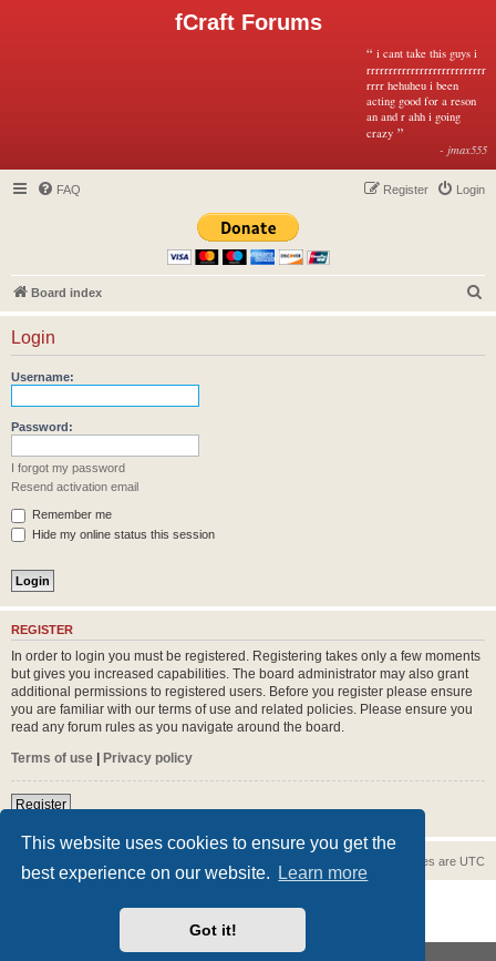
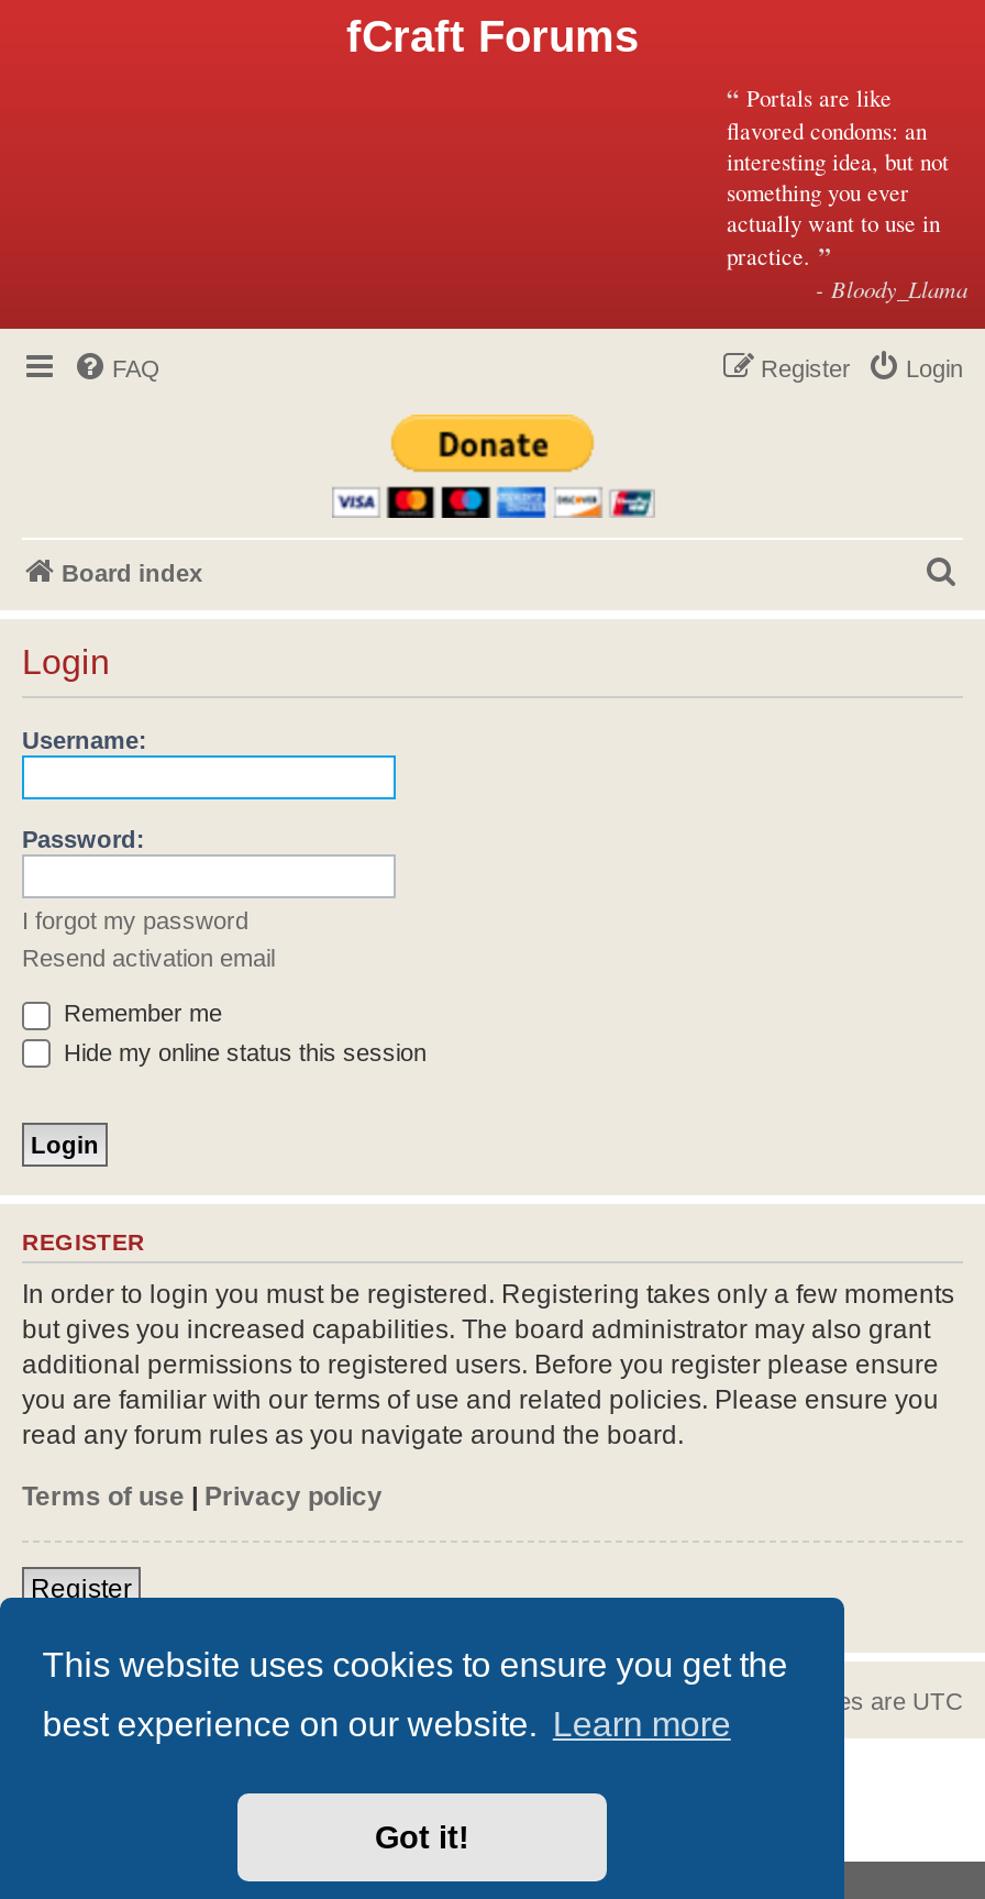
[366,44,487,157] “i cant take this guys i | rrrrrrrrrrrrrrrrrrrrrrrrrrr | rrrr hehuheu i been | acting good for a reson | an and r ahh i going | crazy” | - jmax555 -> [727,80,967,305] “Portals are like | flavored condoms: an | interesting idea, but not | something you ever | actually want to use in | practice.” | - Bloody_Llama

